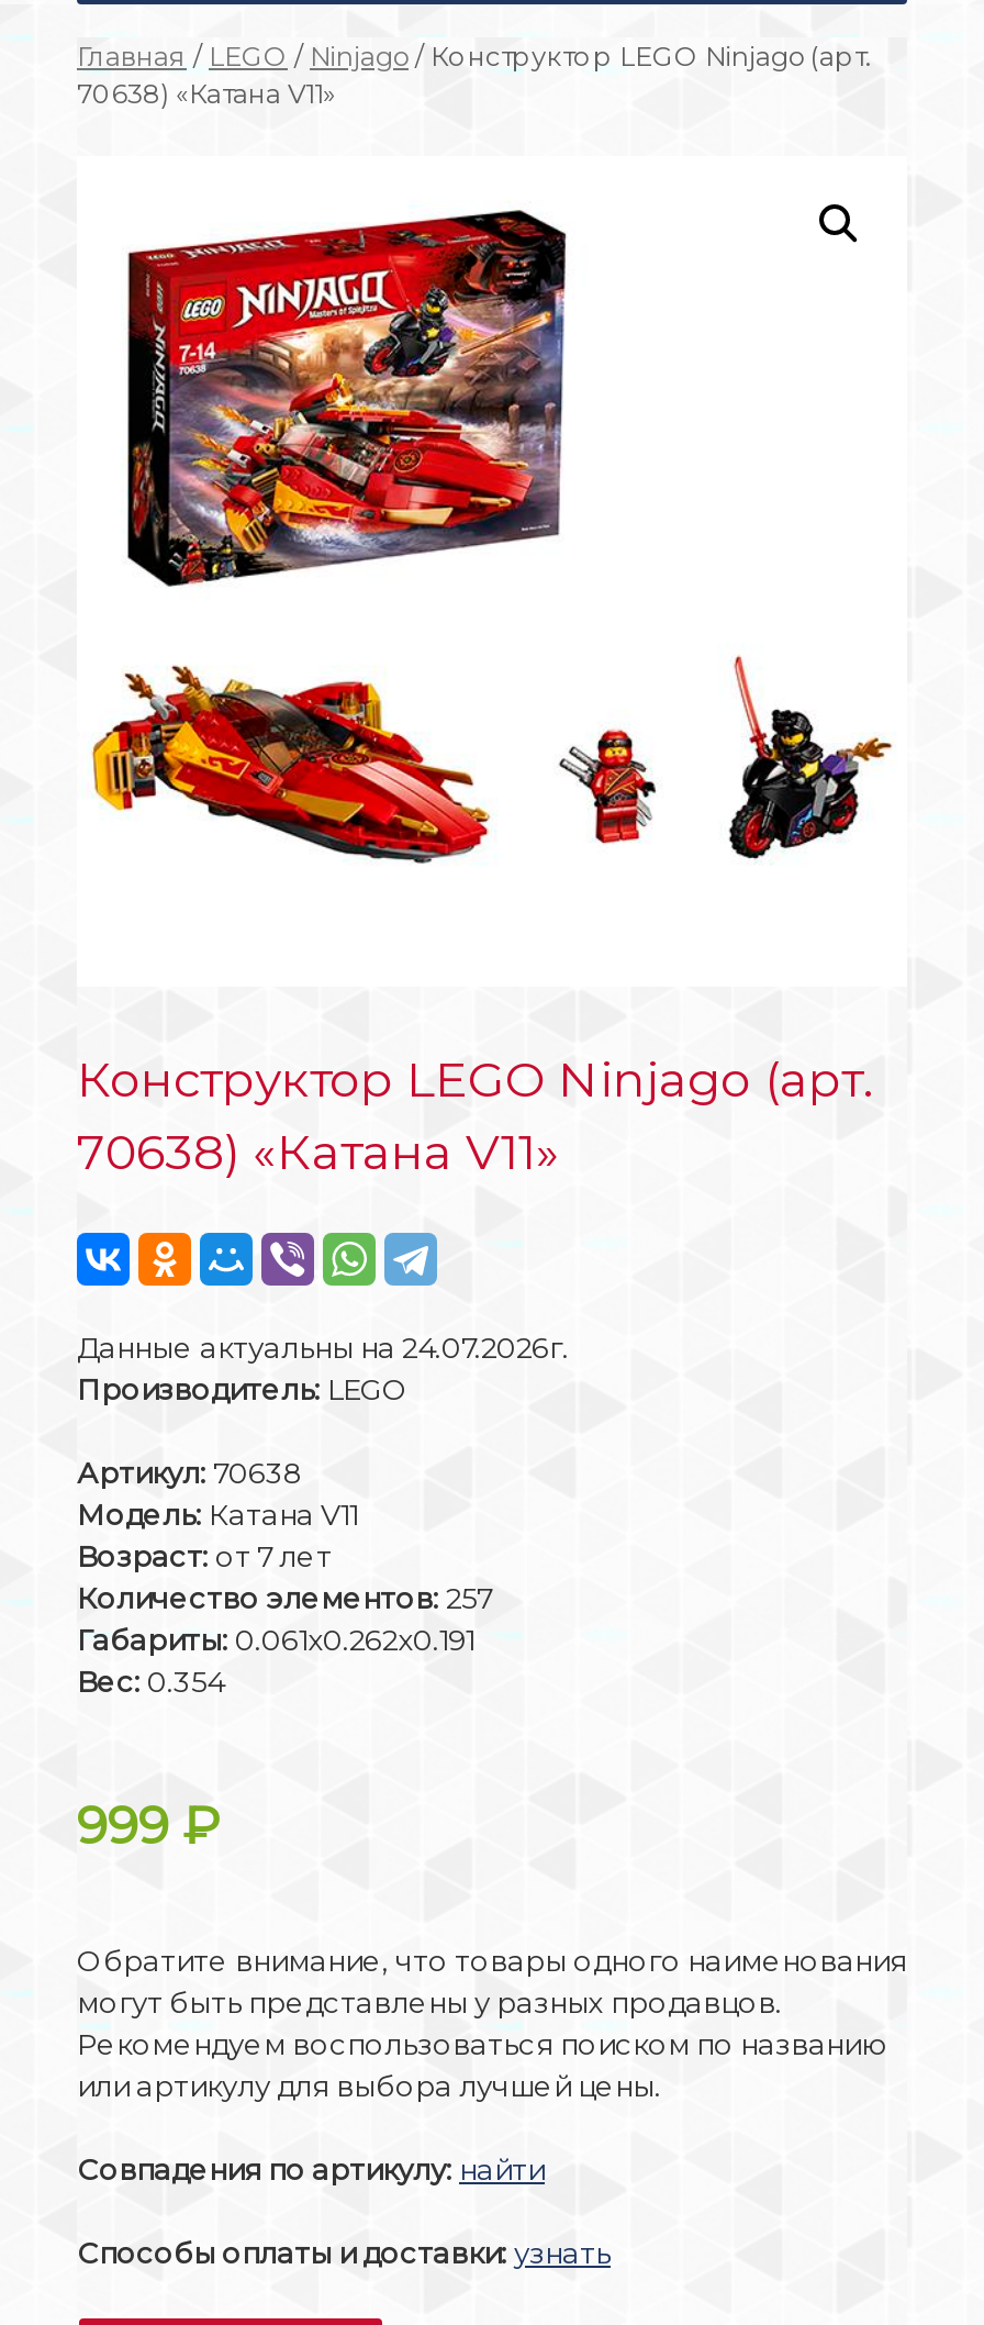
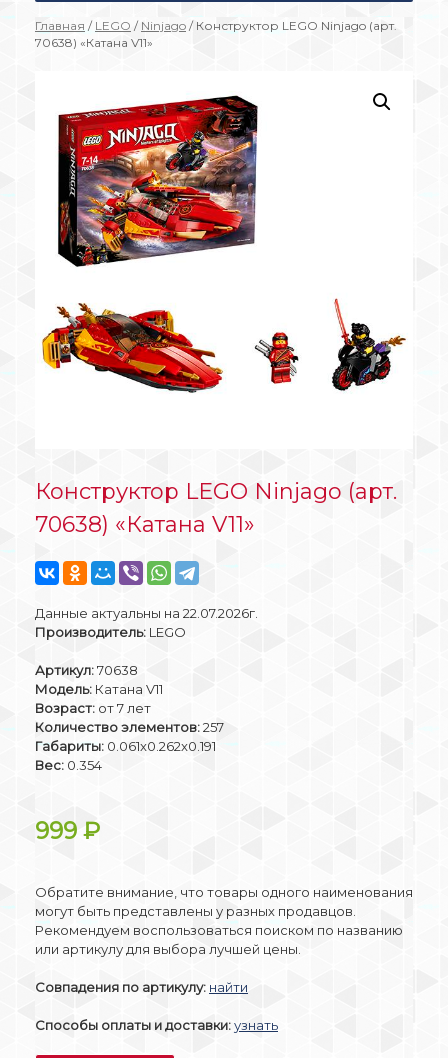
[77,1328,569,1364] Данные актуальны на 24.07.2026г. -> [35,604,258,620] Данные актуальны на 22.07.2026г.

